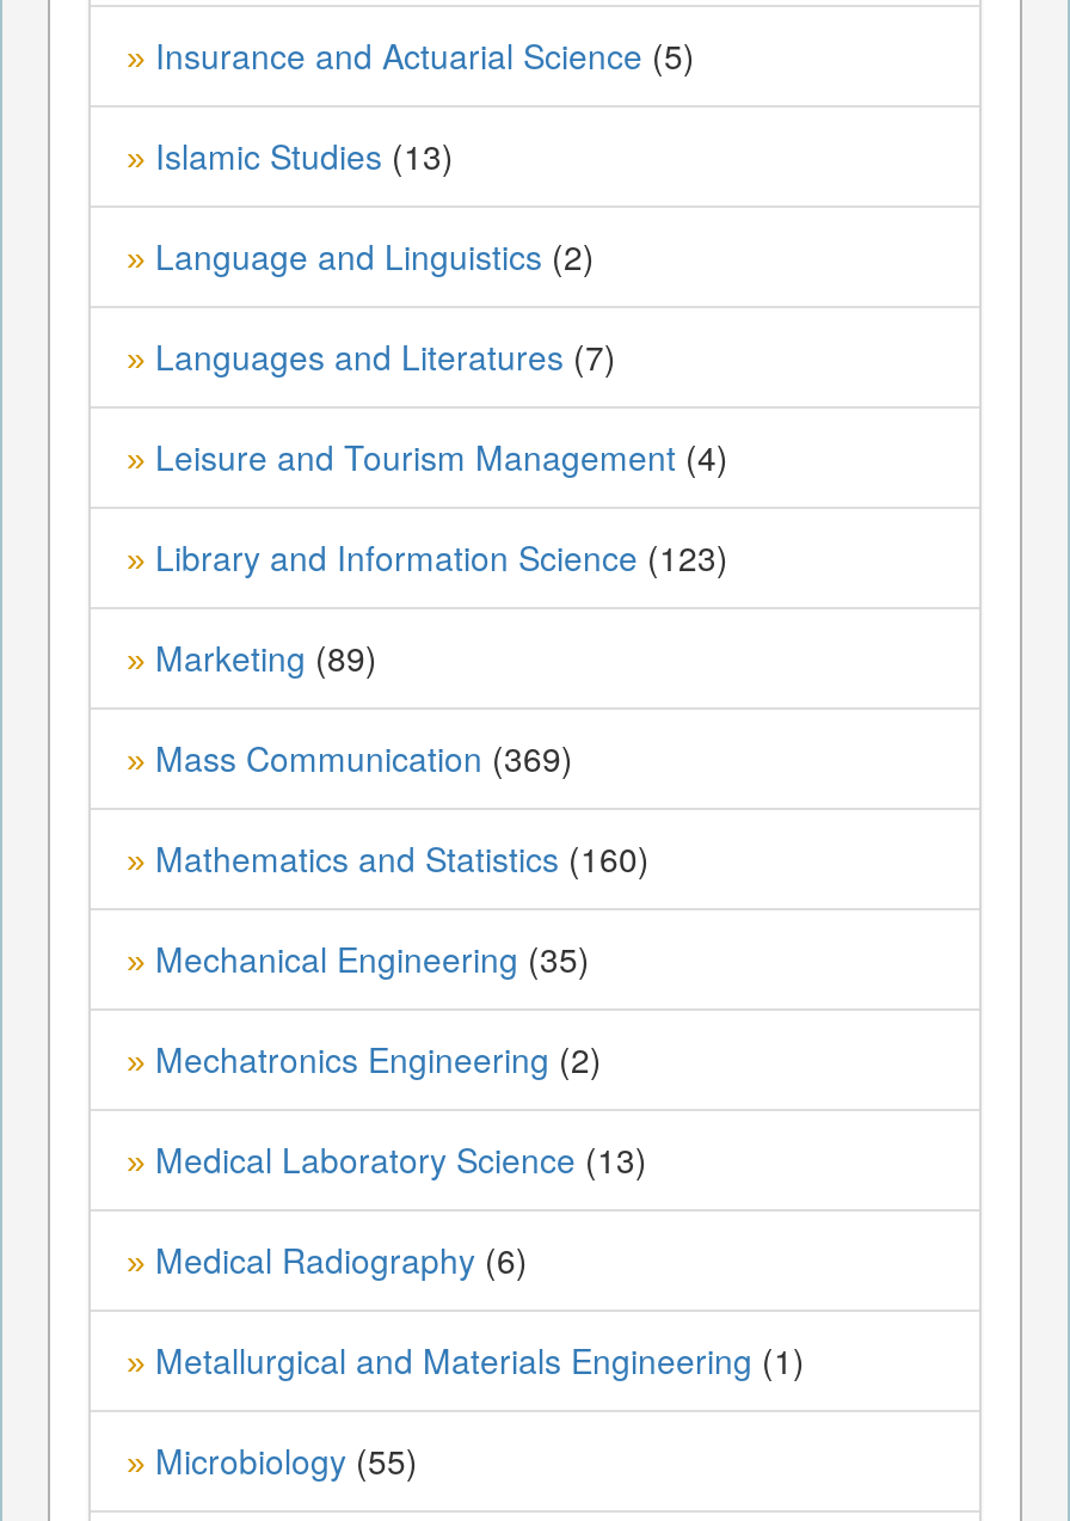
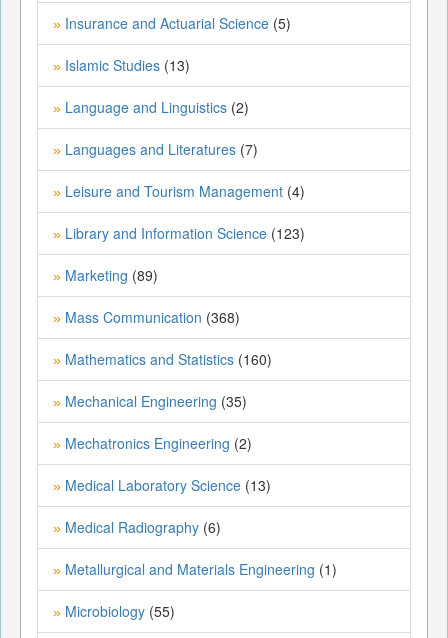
[127,734,573,781] » Mass Communication (369) -> [53,307,240,327] » Mass Communication (368)

